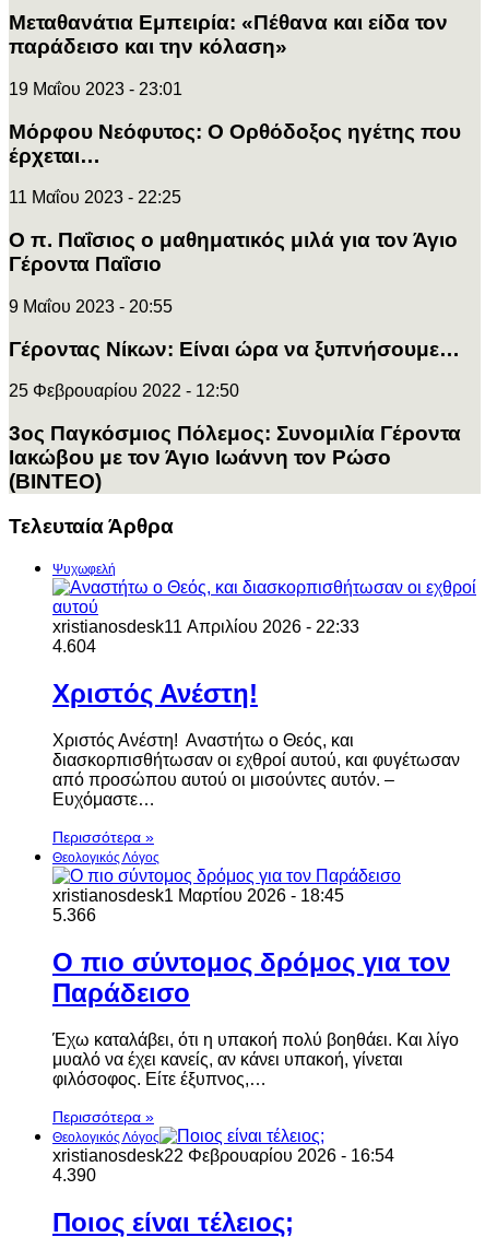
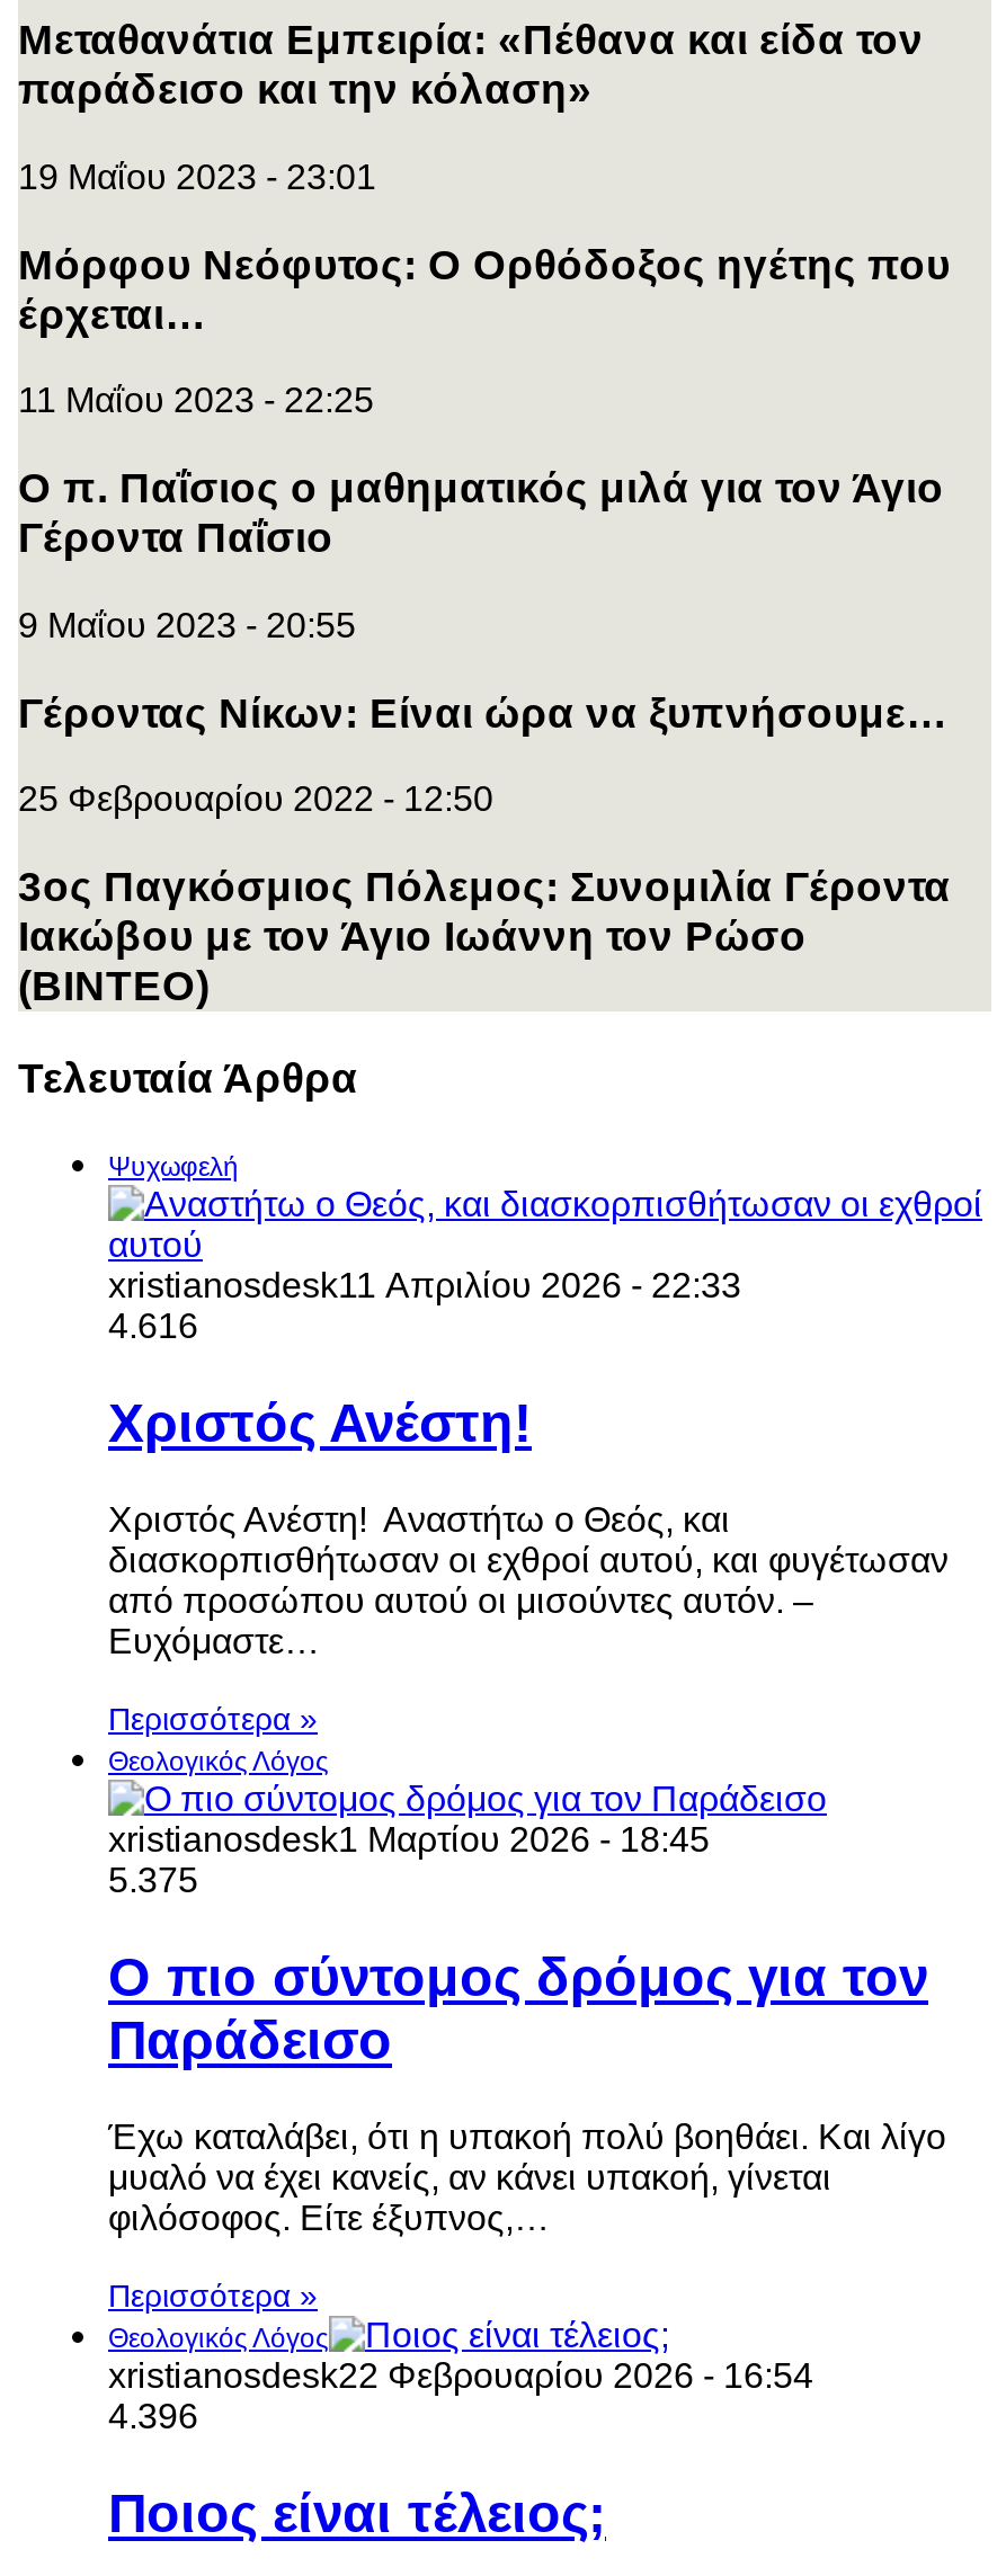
[52,638,96,656] 4.604 -> [108,1307,198,1346] 4.616
[52,906,96,925] 5.366 -> [108,1861,198,1900] 5.375
[52,1166,96,1185] 4.390 -> [108,2397,198,2435] 4.396

